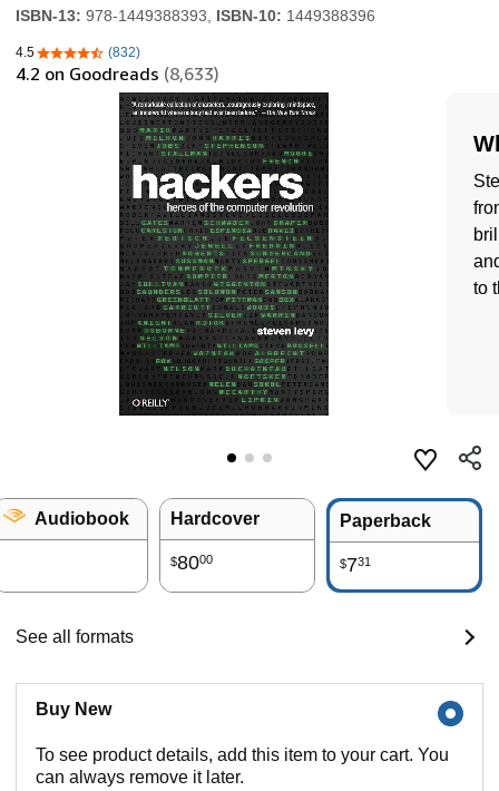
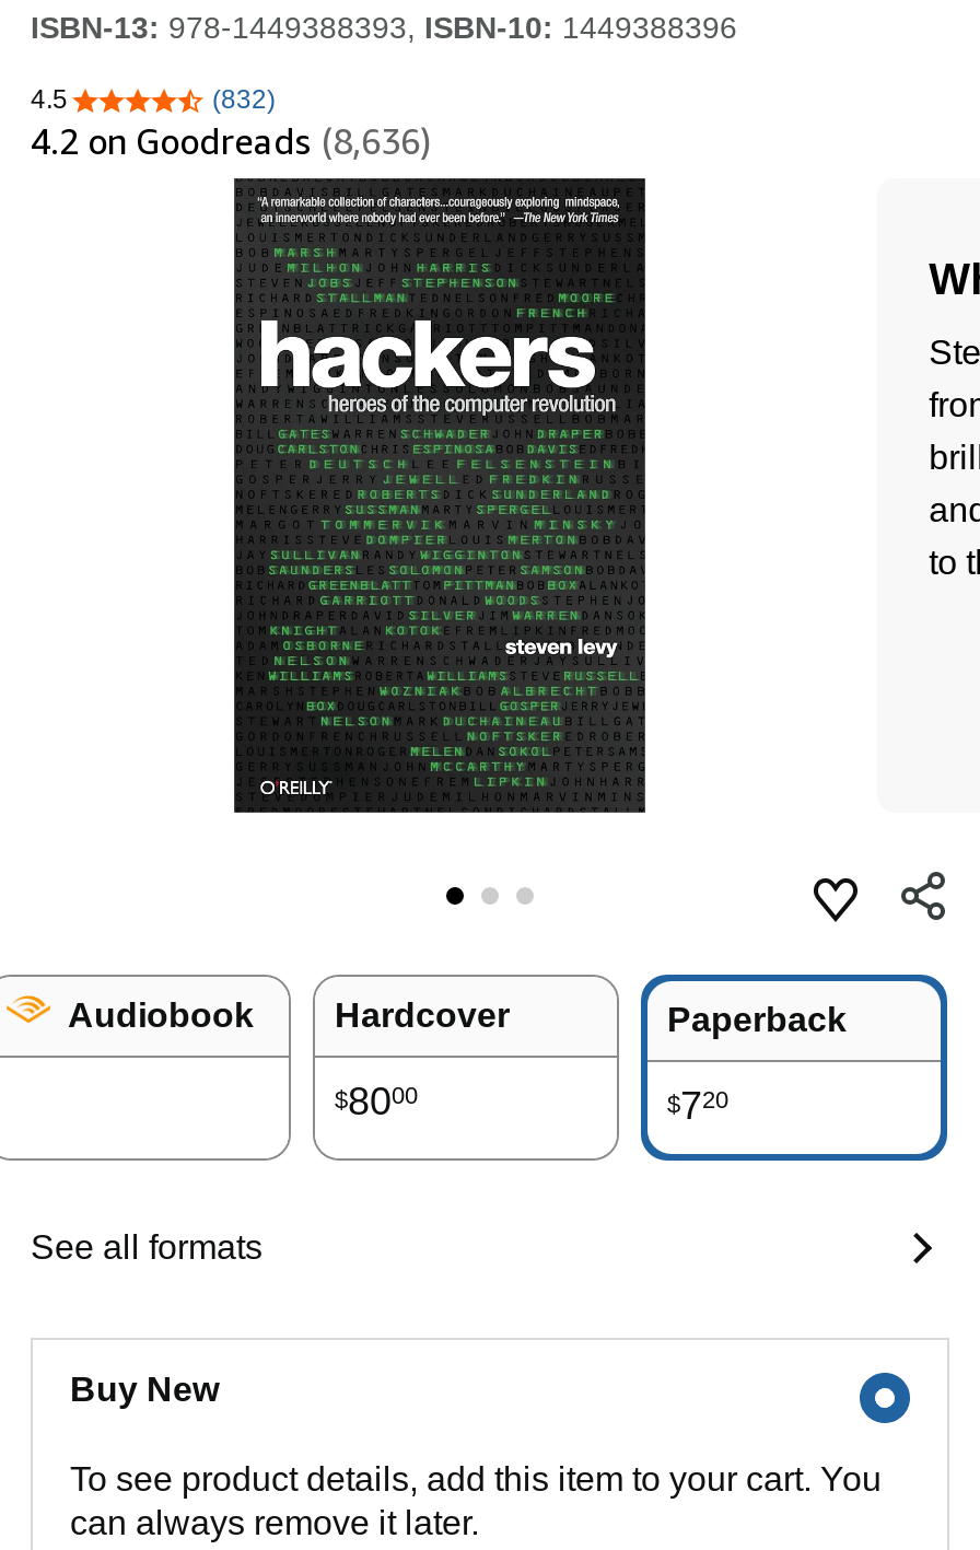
[16,62,219,85] 4.2 on Goodreads (8,633) -> [31,119,431,163] 4.2 on Goodreads (8,636)
[340,554,371,576] $731 -> [667,1084,728,1128] $720

